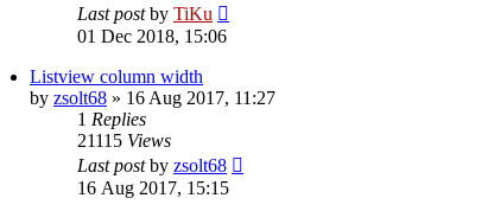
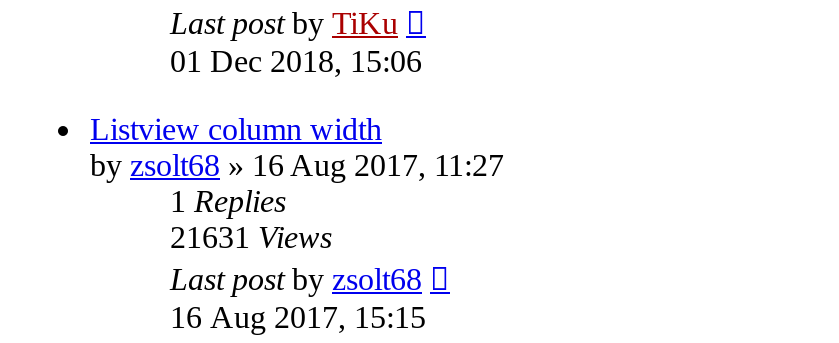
[77,130,171,150] 21115 Views -> [170,220,332,254] 21631 Views

